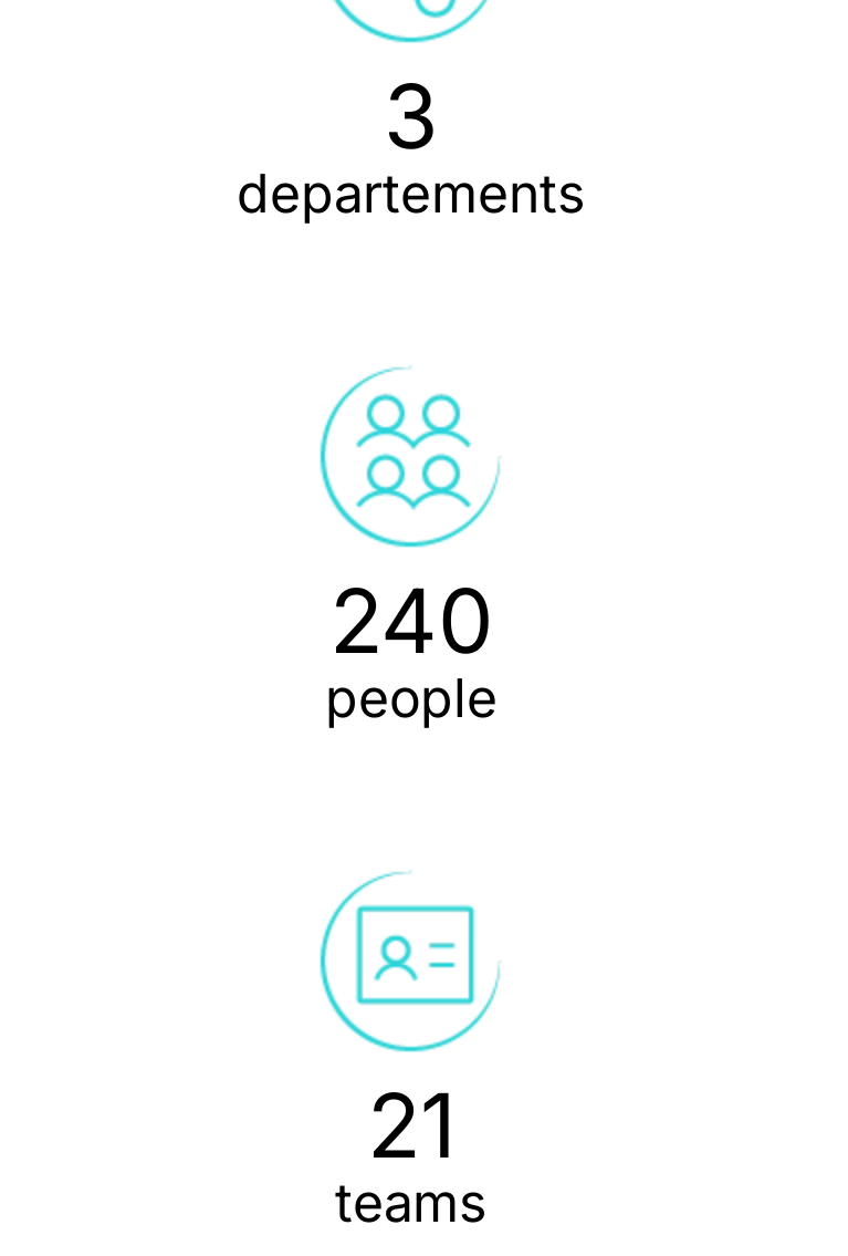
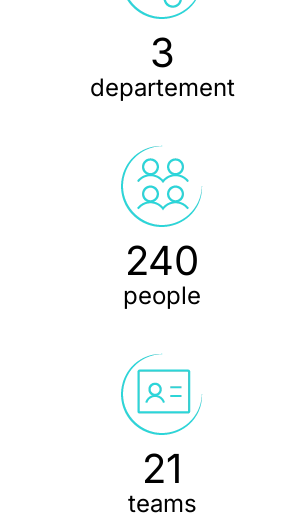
[237,162,586,226] departements -> [89,73,234,102] departement

